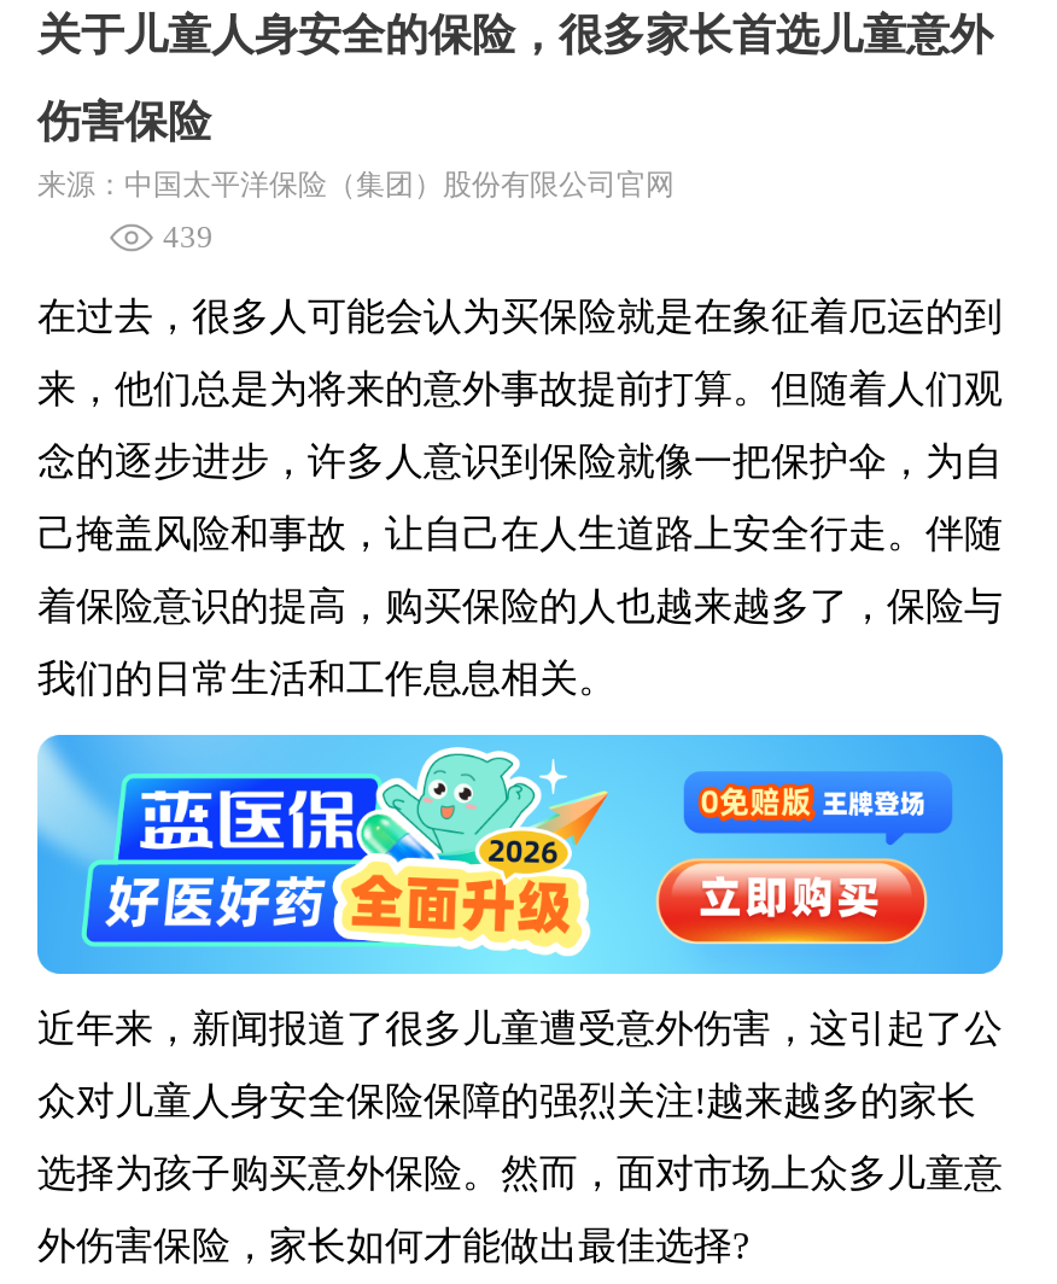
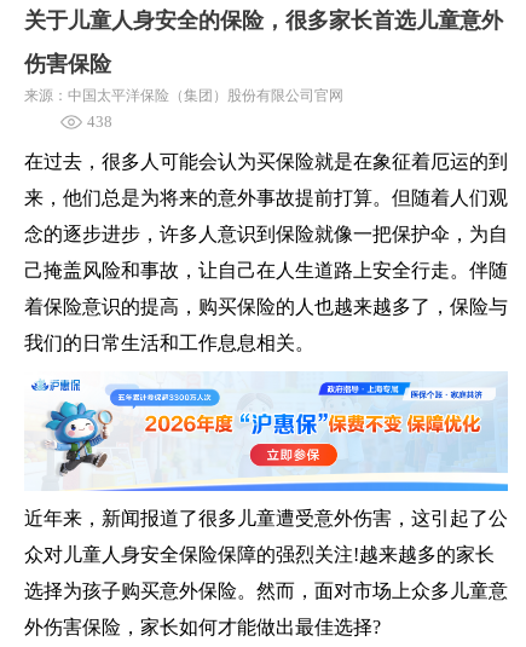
[163,218,214,255] 439 -> [87,112,112,131] 438
[35,733,1005,976] [image] -> [24,371,509,492] [image]

